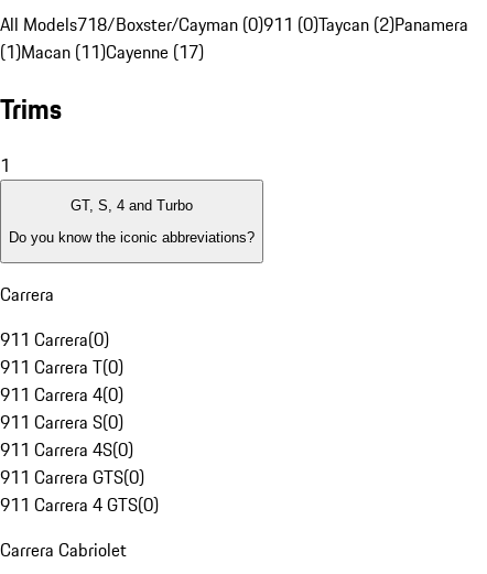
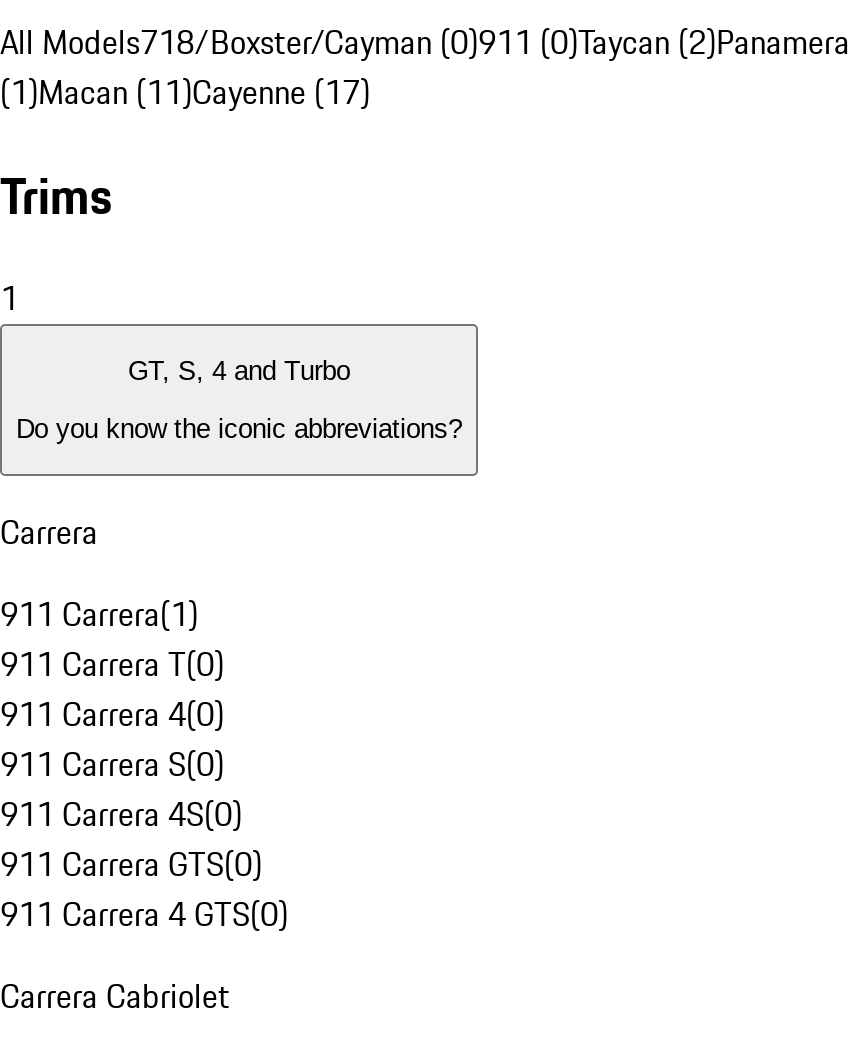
[0,326,109,353] 911 Carrera(0) -> [0,590,198,638] 911 Carrera(1)

